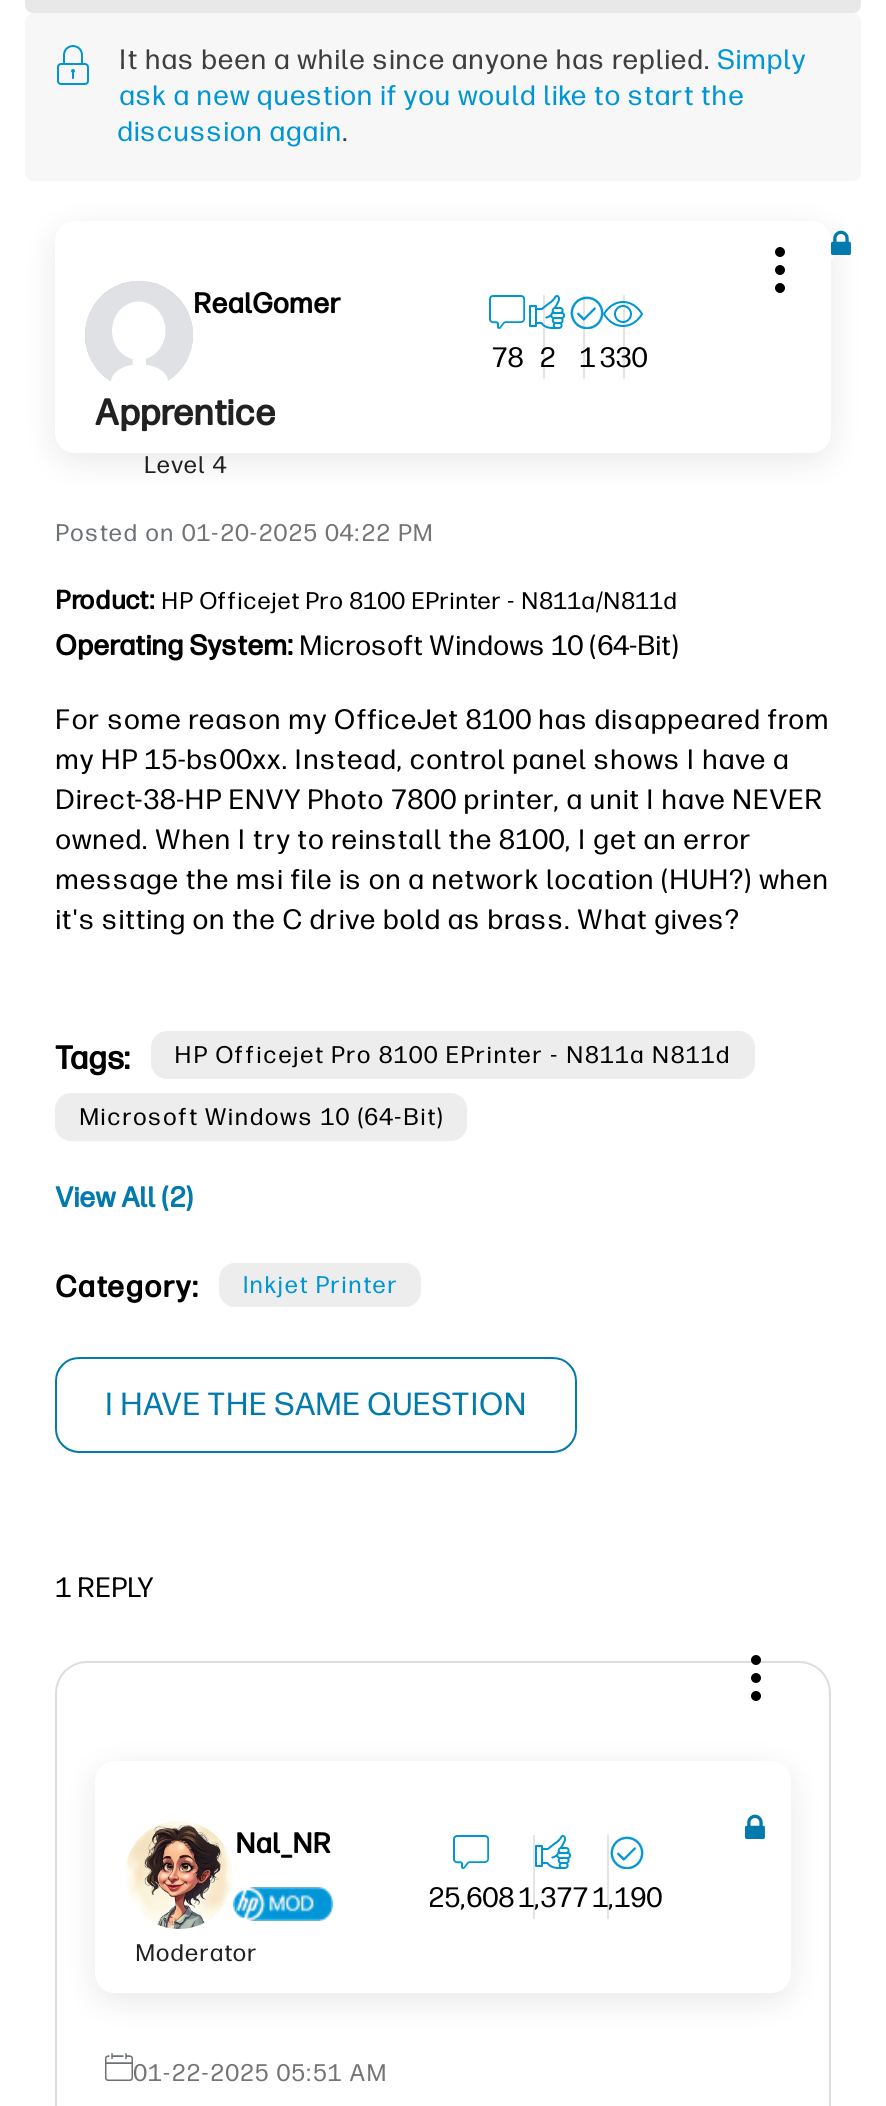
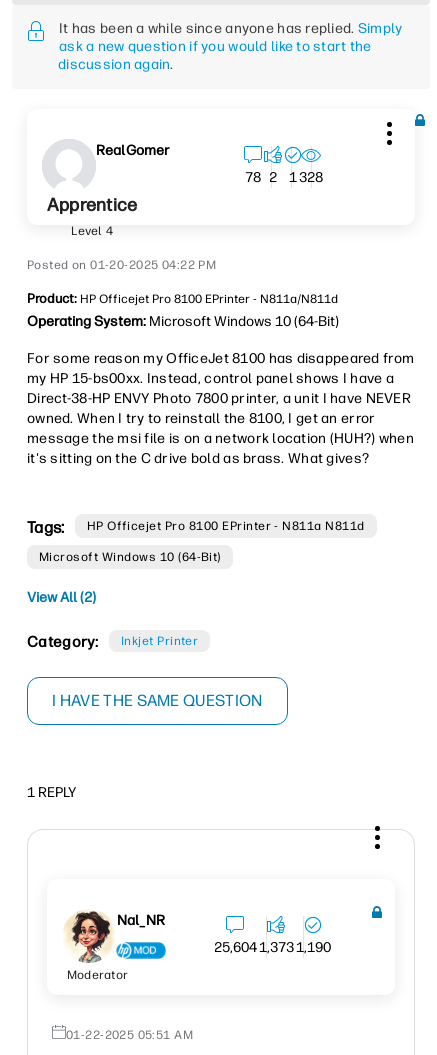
[491,340,647,375] 78 2 1 330 -> [245,168,323,186] 78 2 1 328
[428,1881,662,1915] 25,608 1,377 1,190 -> [213,939,330,956] 25,604 1,373 1,190

